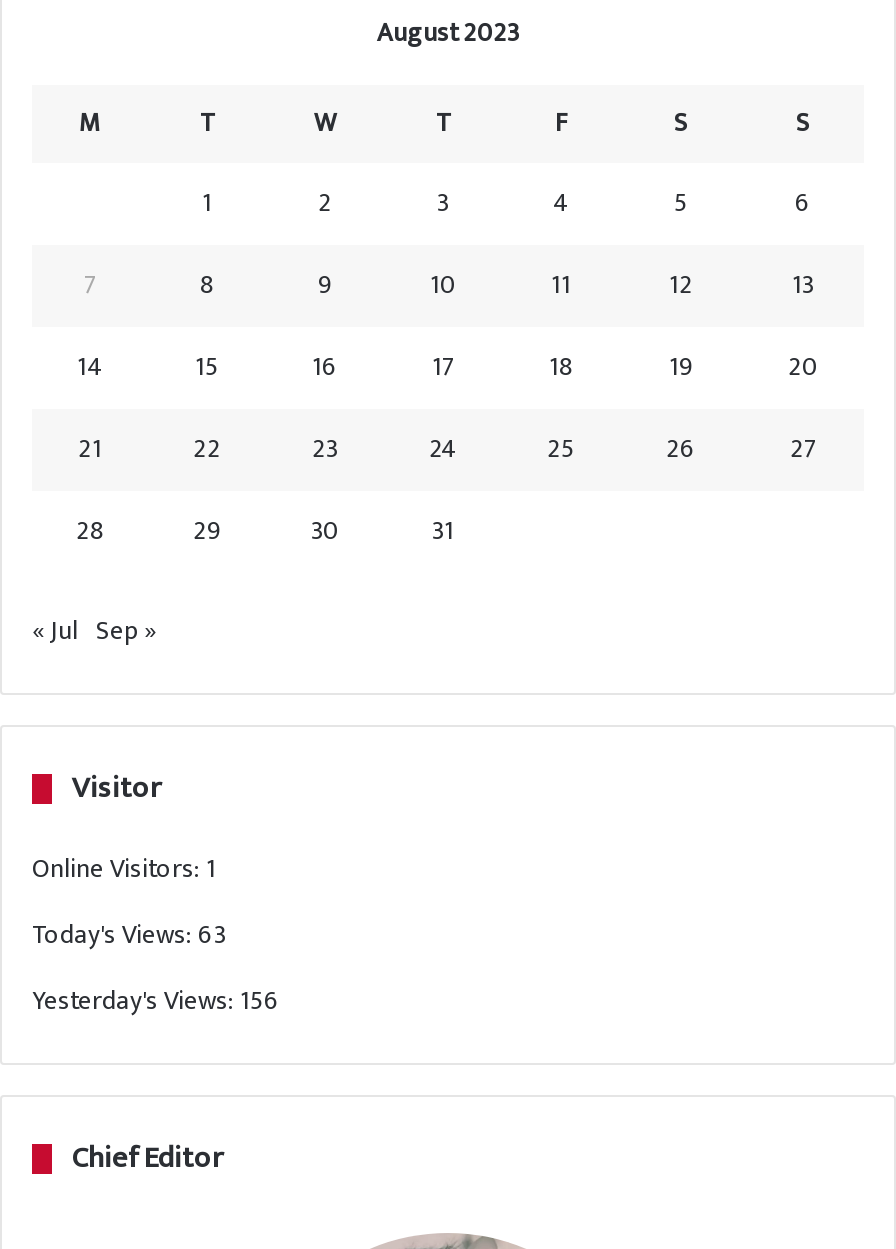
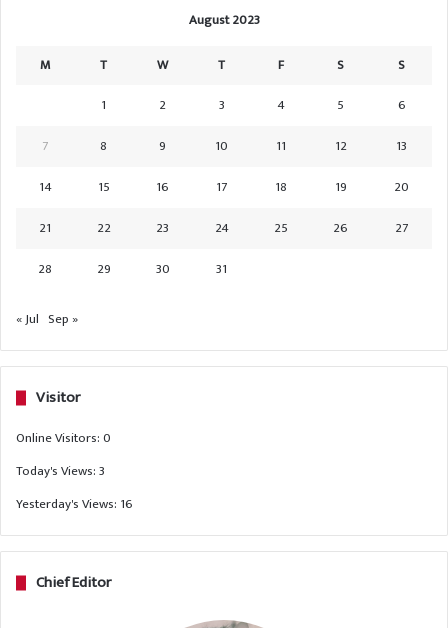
[32,848,216,892] Online Visitors: 1 -> [16,427,111,449] Online Visitors: 0
[32,914,226,958] Today's Views: 63 -> [16,460,105,482] Today's Views: 3
[32,980,280,1024] Yesterday's Views: 156 -> [16,493,133,515] Yesterday's Views: 16

